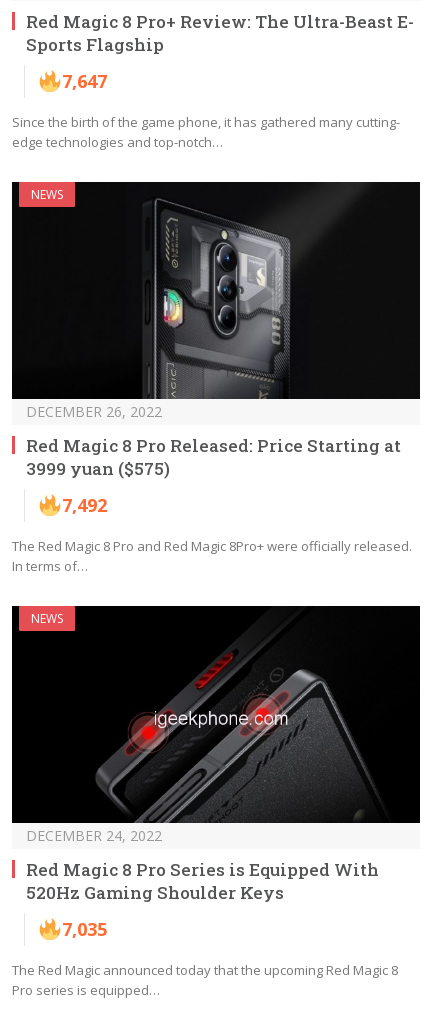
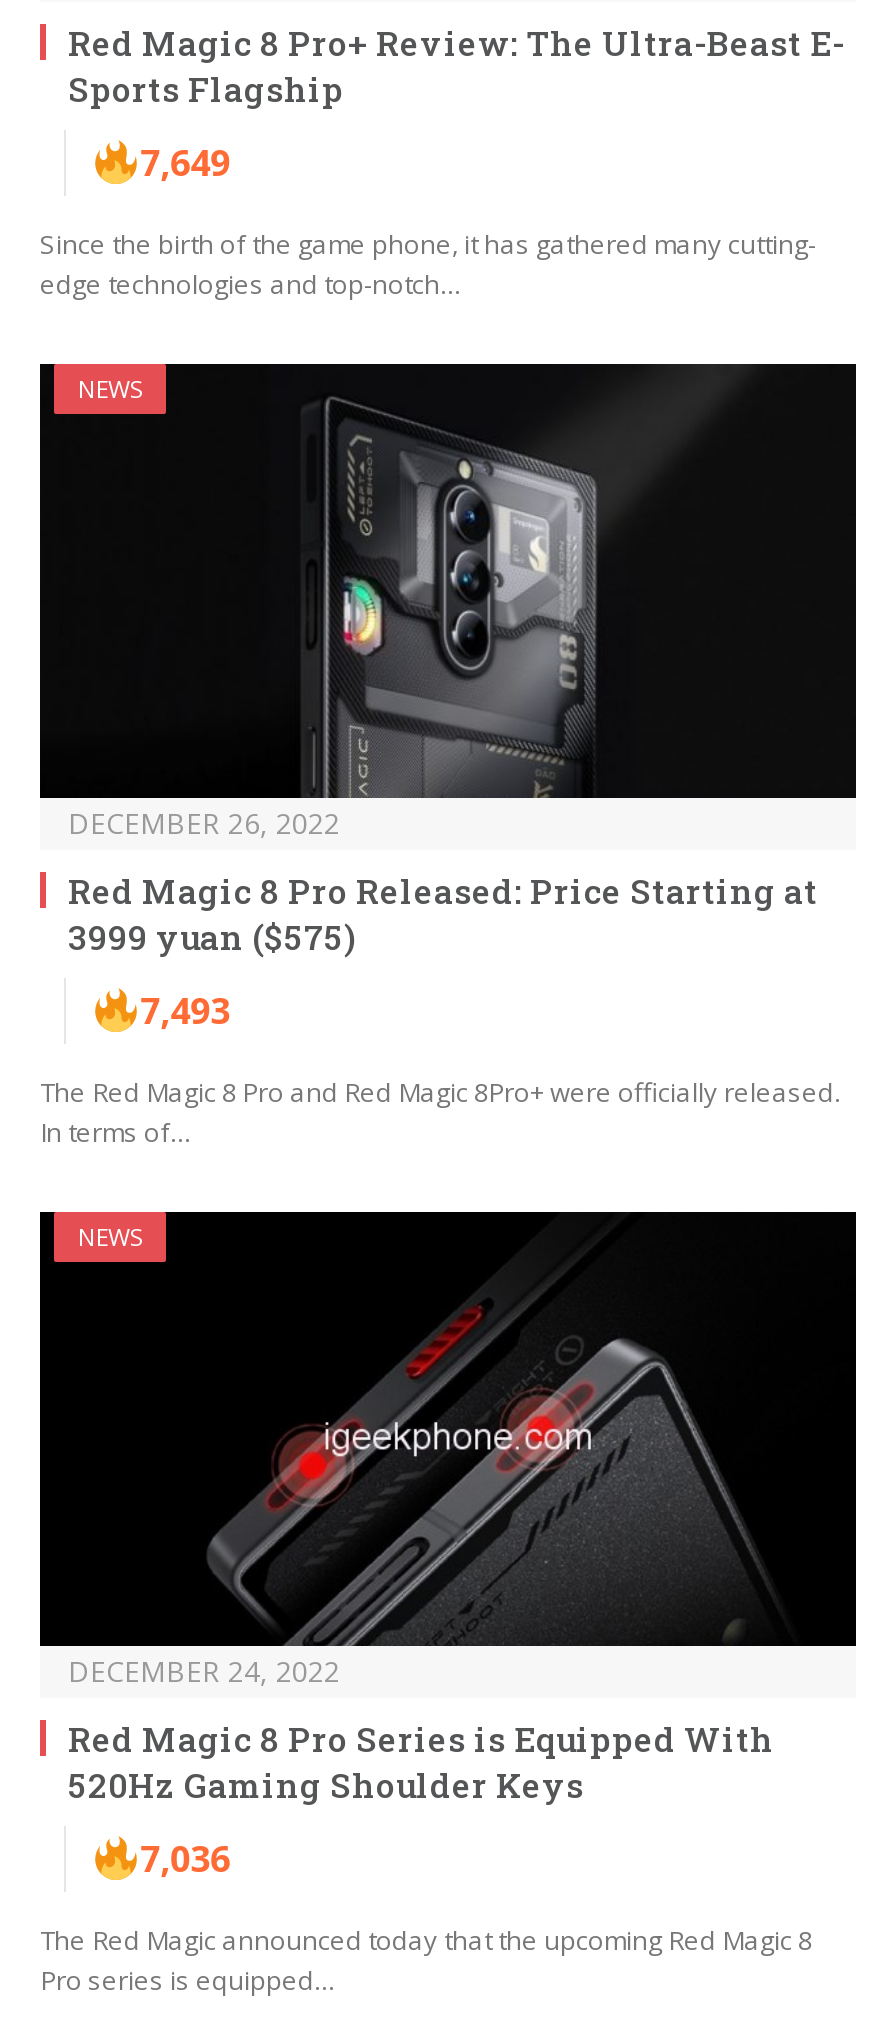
[62,69,107,93] 7,647 -> [140,138,230,186] 7,649
[62,493,107,517] 7,492 -> [140,986,230,1034] 7,493
[62,917,107,941] 7,035 -> [140,1834,230,1882] 7,036

